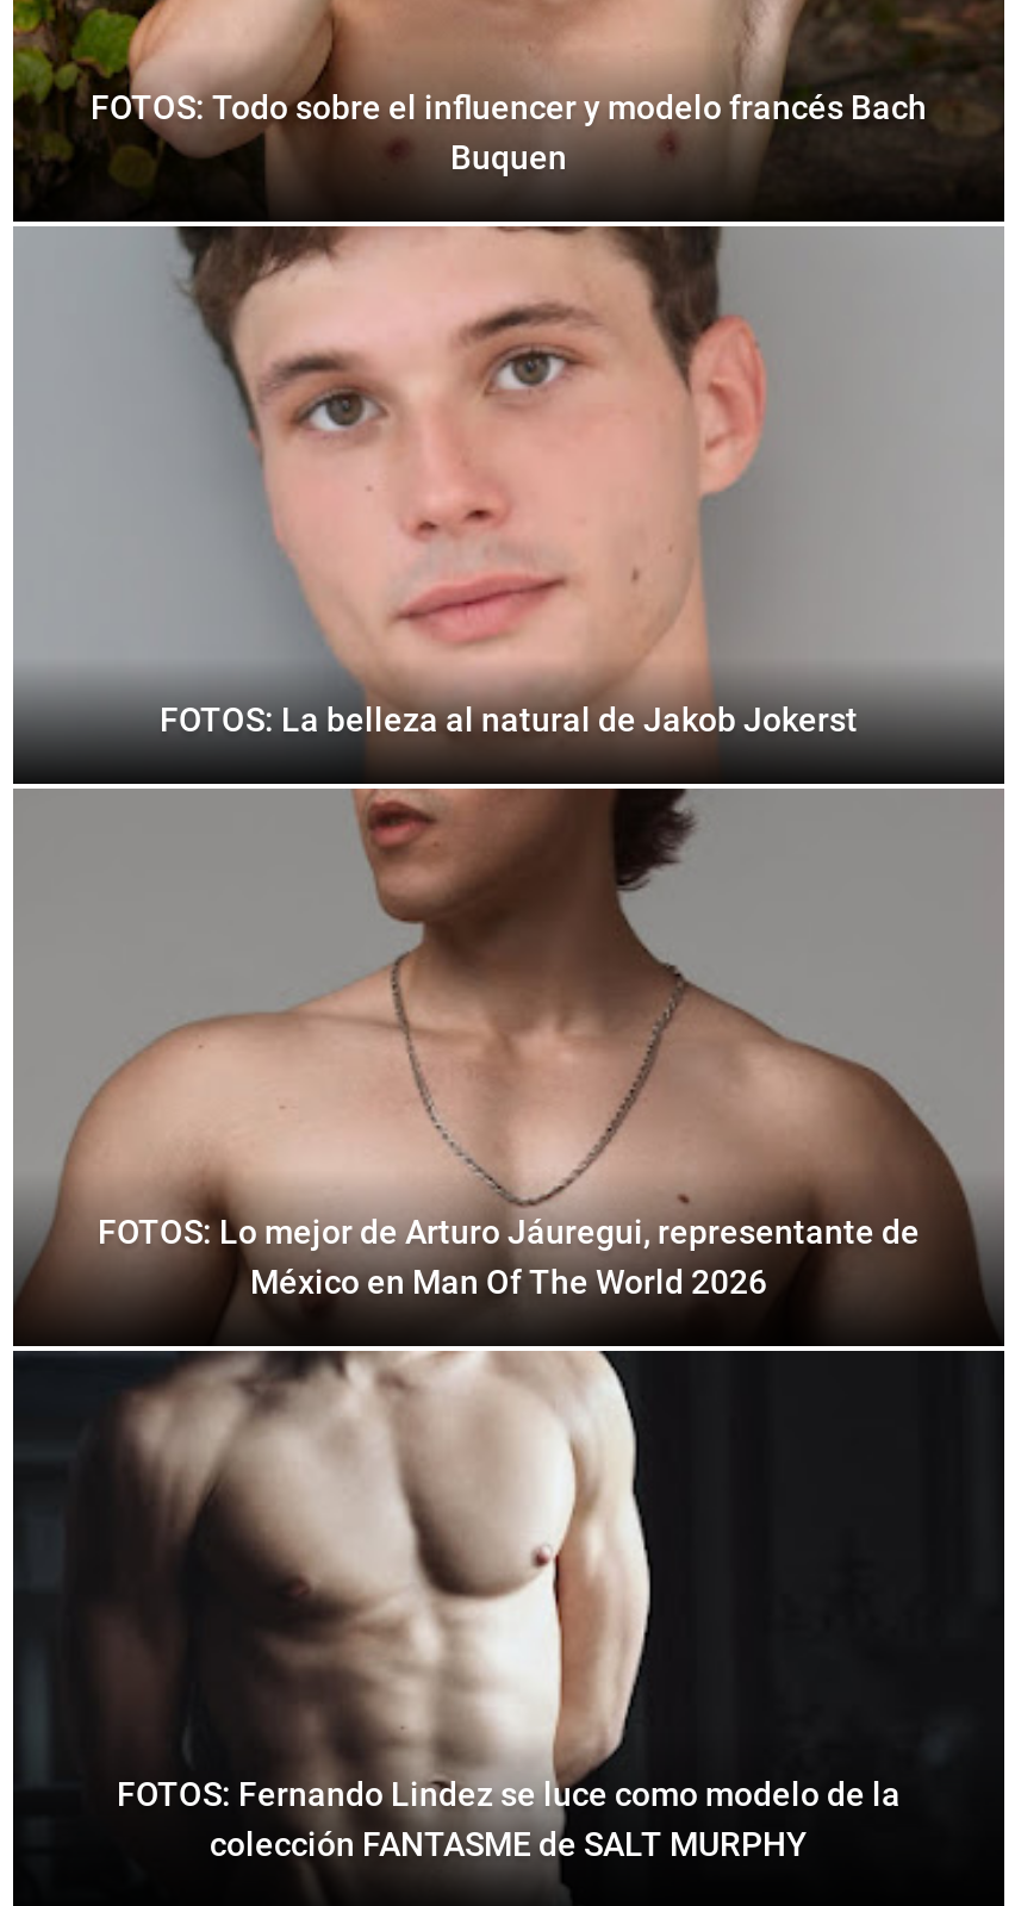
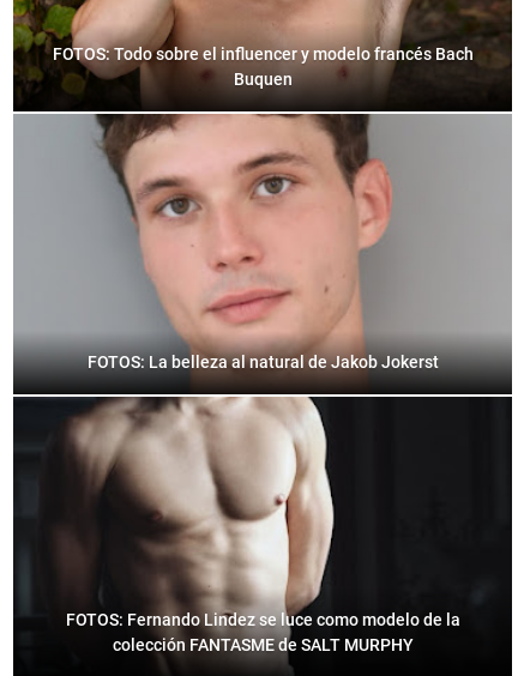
[15,786,1002,1318] [image] | FOTOS: Lo mejor de Arturo Jáuregui, representante de | México en Man Of The World 2026 -> none

